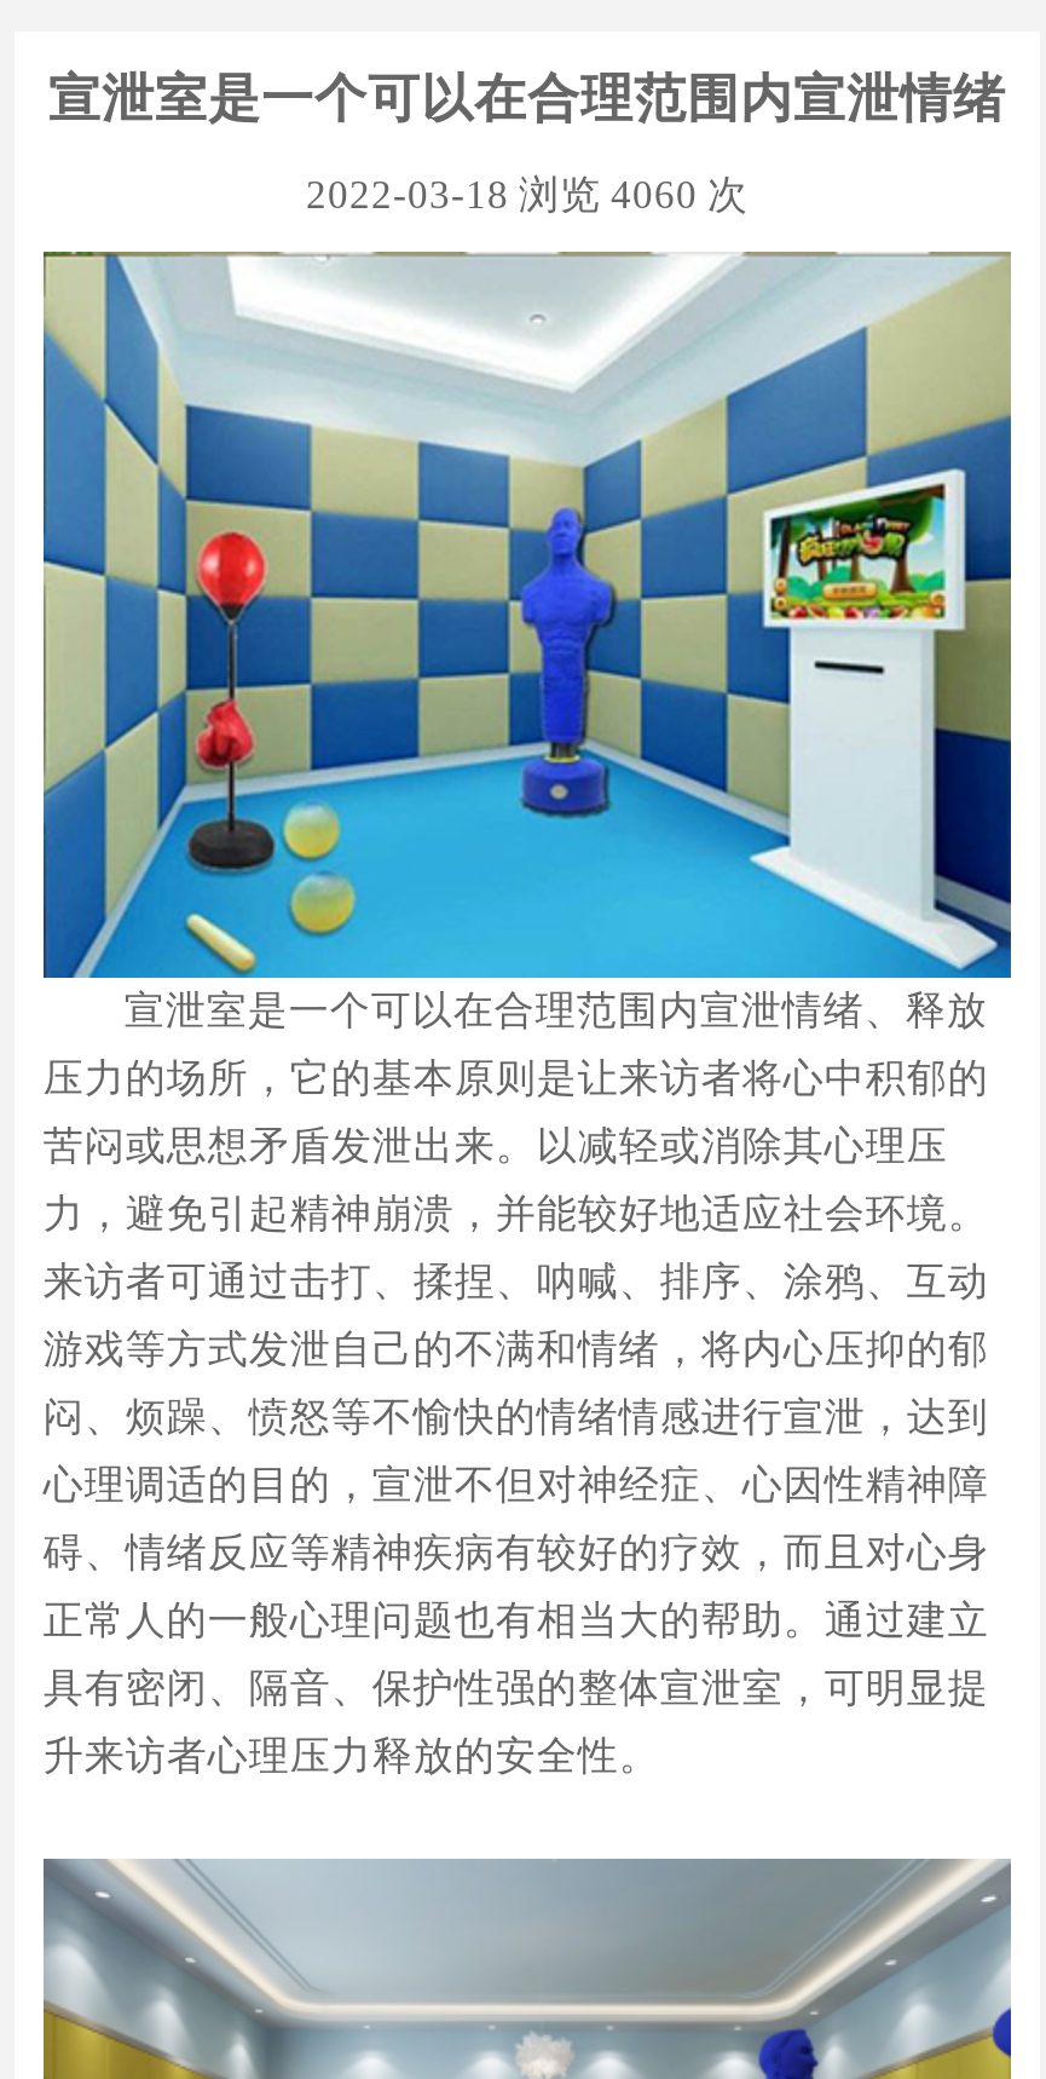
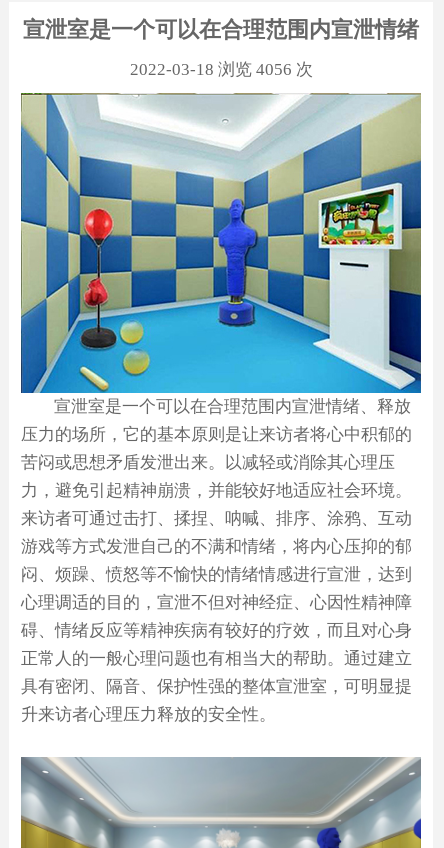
[306,173,749,219] 2022-03-18 浏览 4060 次 -> [129,60,312,79] 2022-03-18 浏览 4056 次

